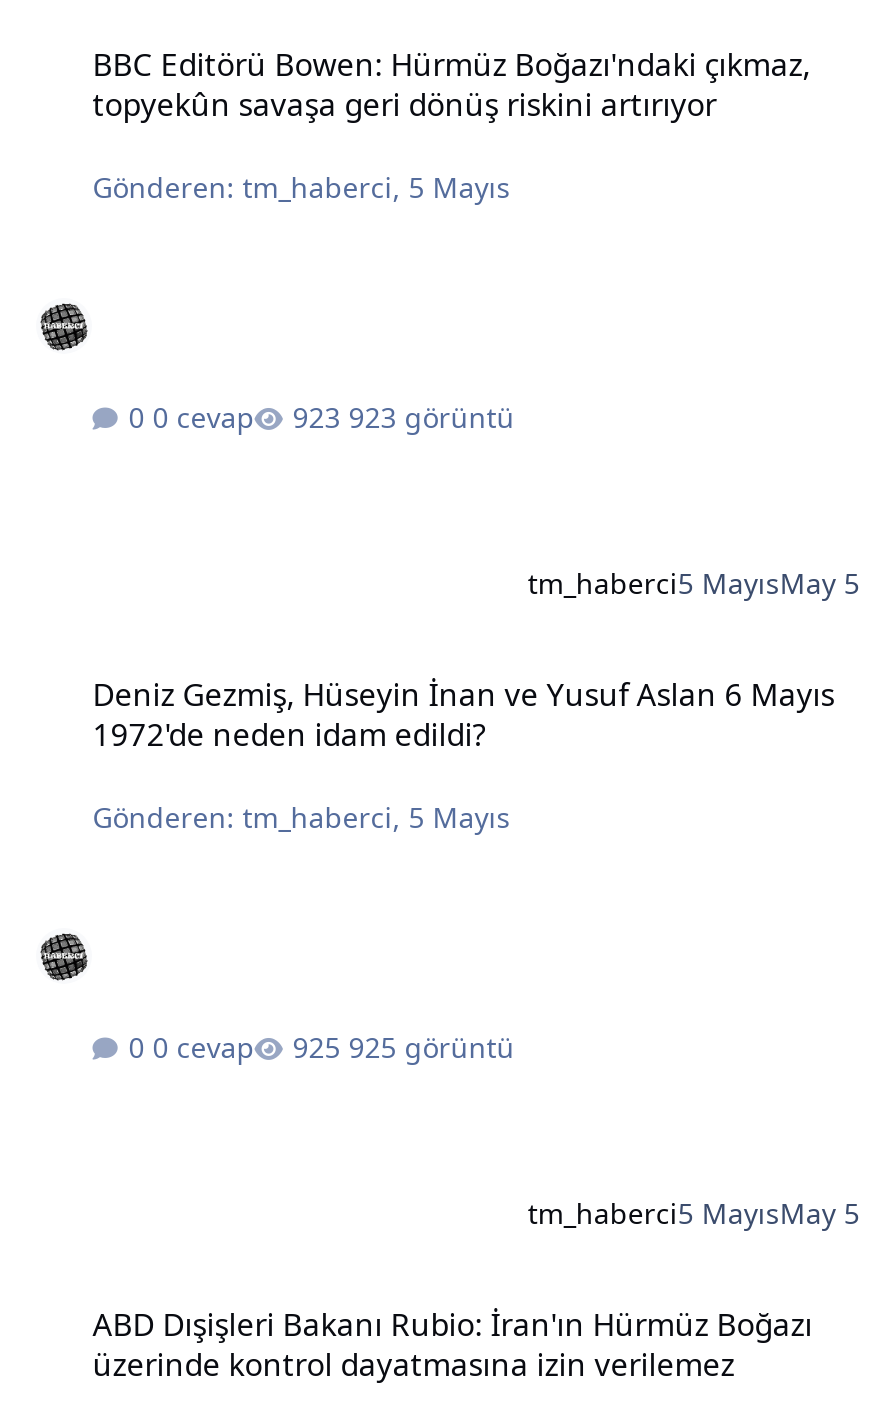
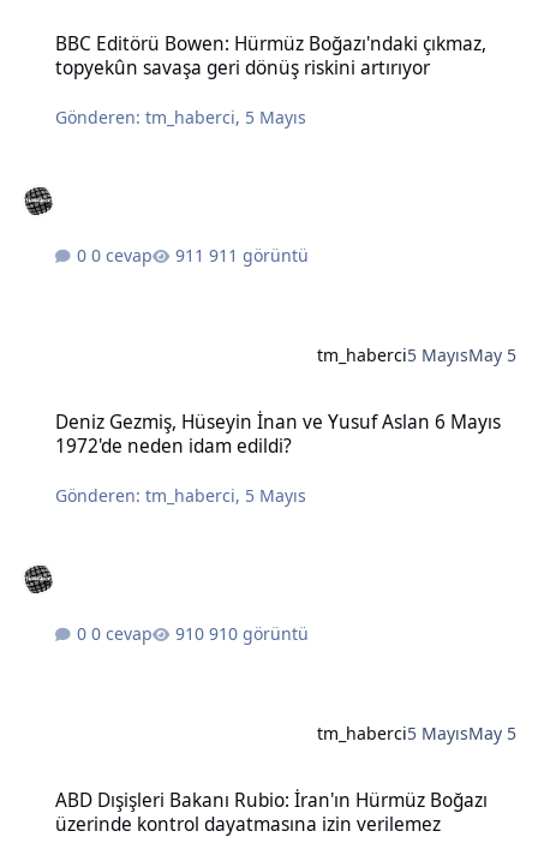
[348,398,514,436] 923 görüntü -> [209,244,309,266] 911 görüntü
[348,1028,514,1066] 925 görüntü -> [209,622,309,645] 910 görüntü

